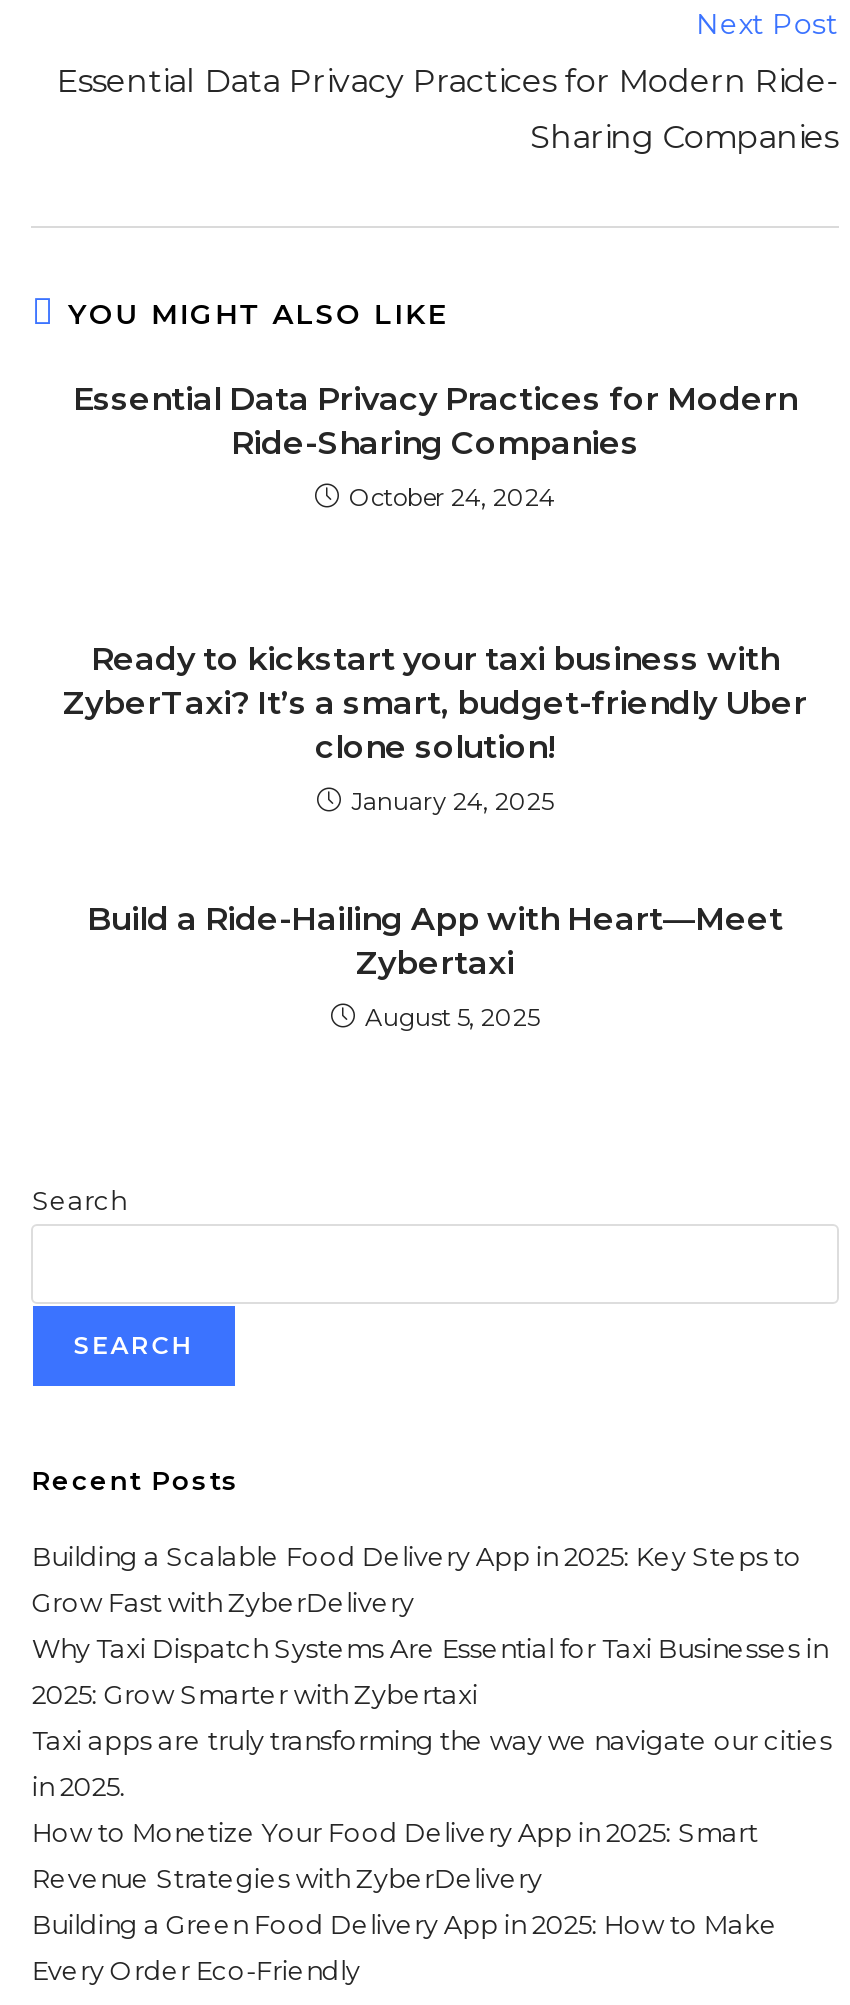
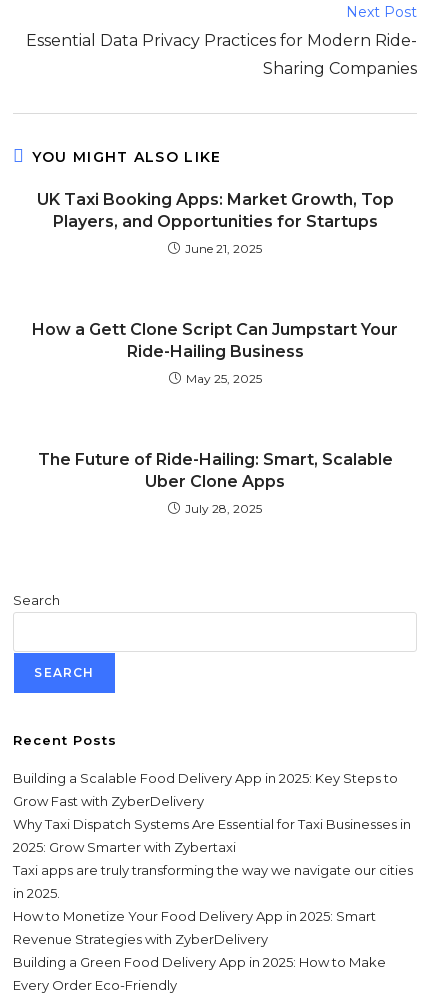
[73,380,797,462] Essential Data Privacy Practices for Modern | Ride-Sharing Companies -> [36,190,393,231] UK Taxi Booking Apps: Market Growth, Top | Players, and Opportunities for Startups
[349,482,555,512] October 24, 2024 -> [185,241,262,256] June 21, 2025
[63,640,807,766] Ready to kickstart your taxi business with | ZyberTaxi? It’s a smart, budget-friendly Uber | clone solution! -> [32,320,398,361] How a Gett Clone Script Can Jumpstart Your | Ride-Hailing Business
[351,786,553,816] January 24, 2025 -> [185,371,261,386] May 25, 2025
[87,900,783,982] Build a Ride-Hailing App with Heart—Meet | Zybertaxi -> [37,450,392,491] The Future of Ride-Hailing: Smart, Scalable | Uber Clone Apps
[365,1002,539,1032] August 5, 2025 -> [185,501,262,516] July 28, 2025

